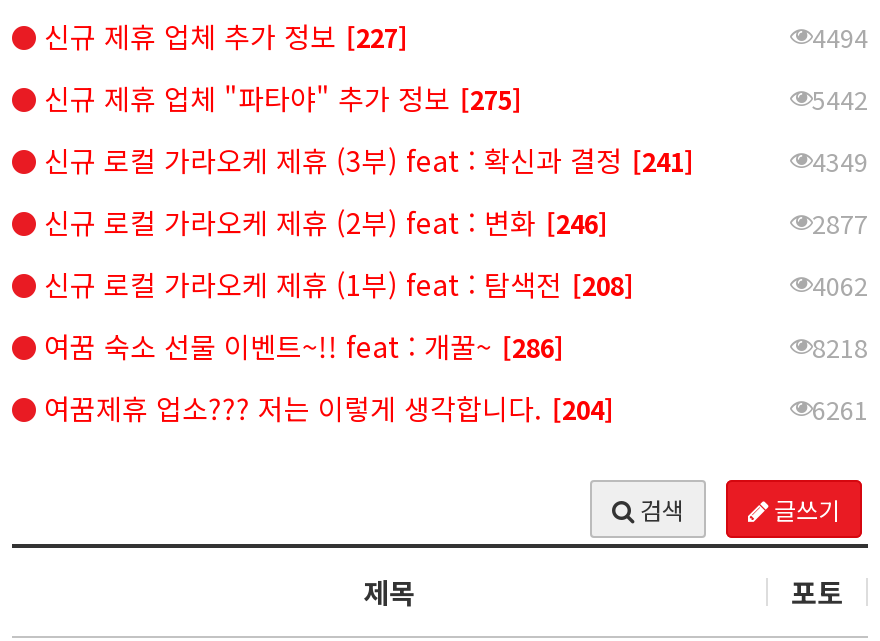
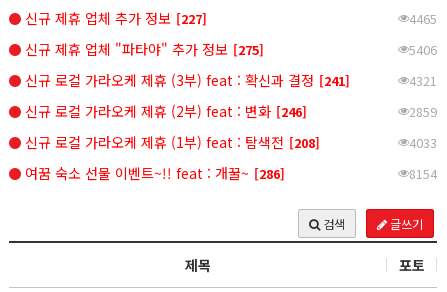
[812,17,868,55] 4494 -> [409,8,437,27] 4465
[812,79,868,117] 5442 -> [409,39,437,58] 5406
[812,141,868,179] 4349 -> [409,70,437,89] 4321
[812,203,868,241] 2877 -> [409,101,437,120] 2859
[812,265,868,303] 4062 -> [409,132,437,151] 4033
[44,327,868,428] 8218 | 여꿈제휴 업소??? 저는 이렇게 생각합니다. [204] | 6261 -> [409,163,437,182] 8154

